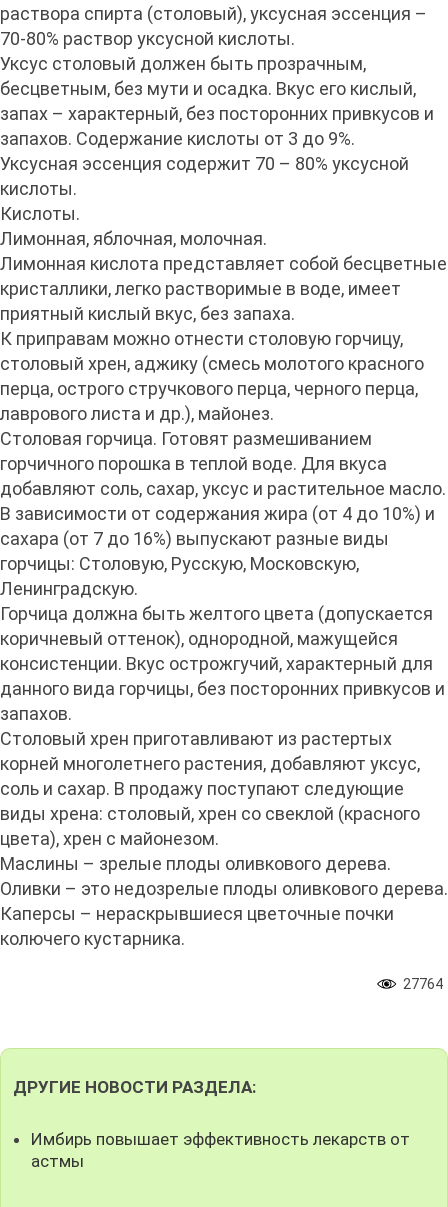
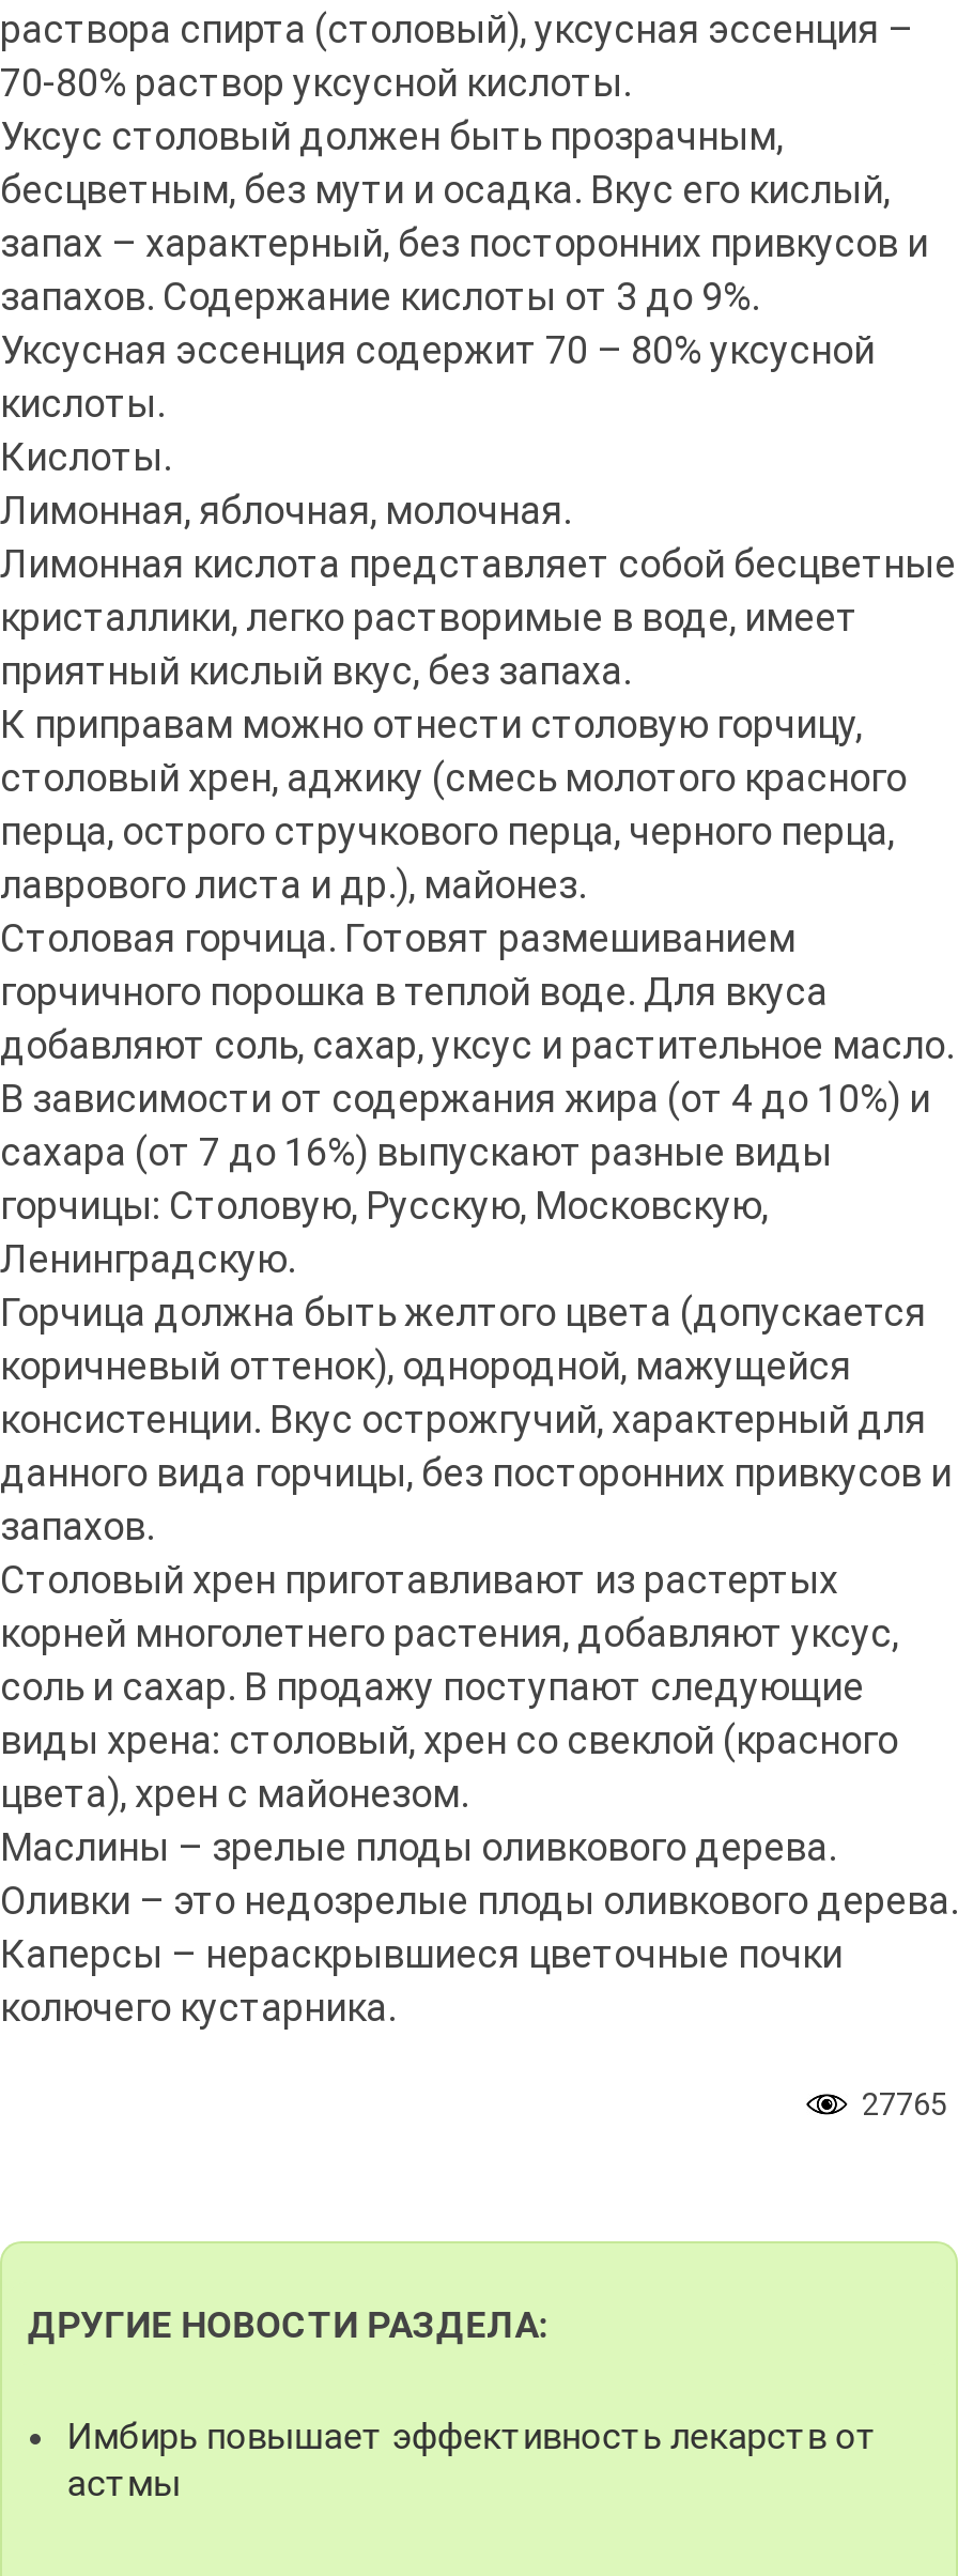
[399,976,443,993] 27764 -> [853,2088,947,2124] 27765

